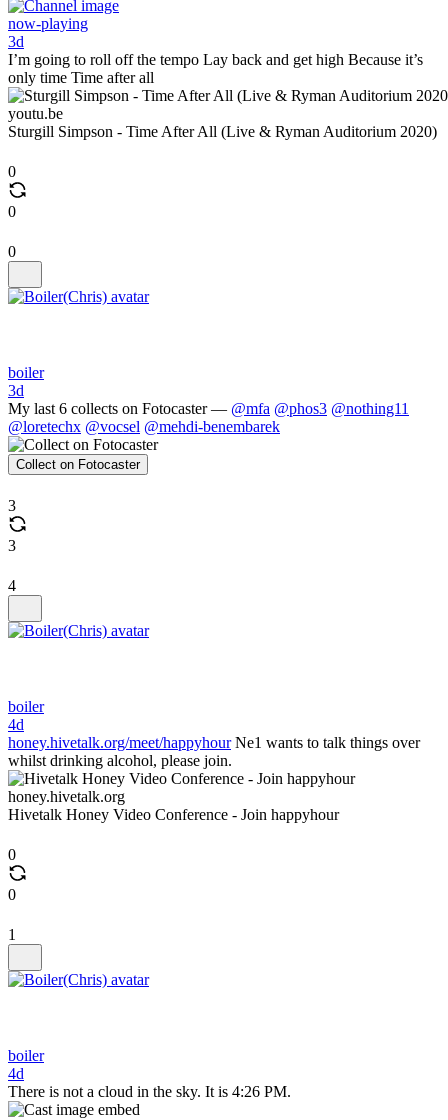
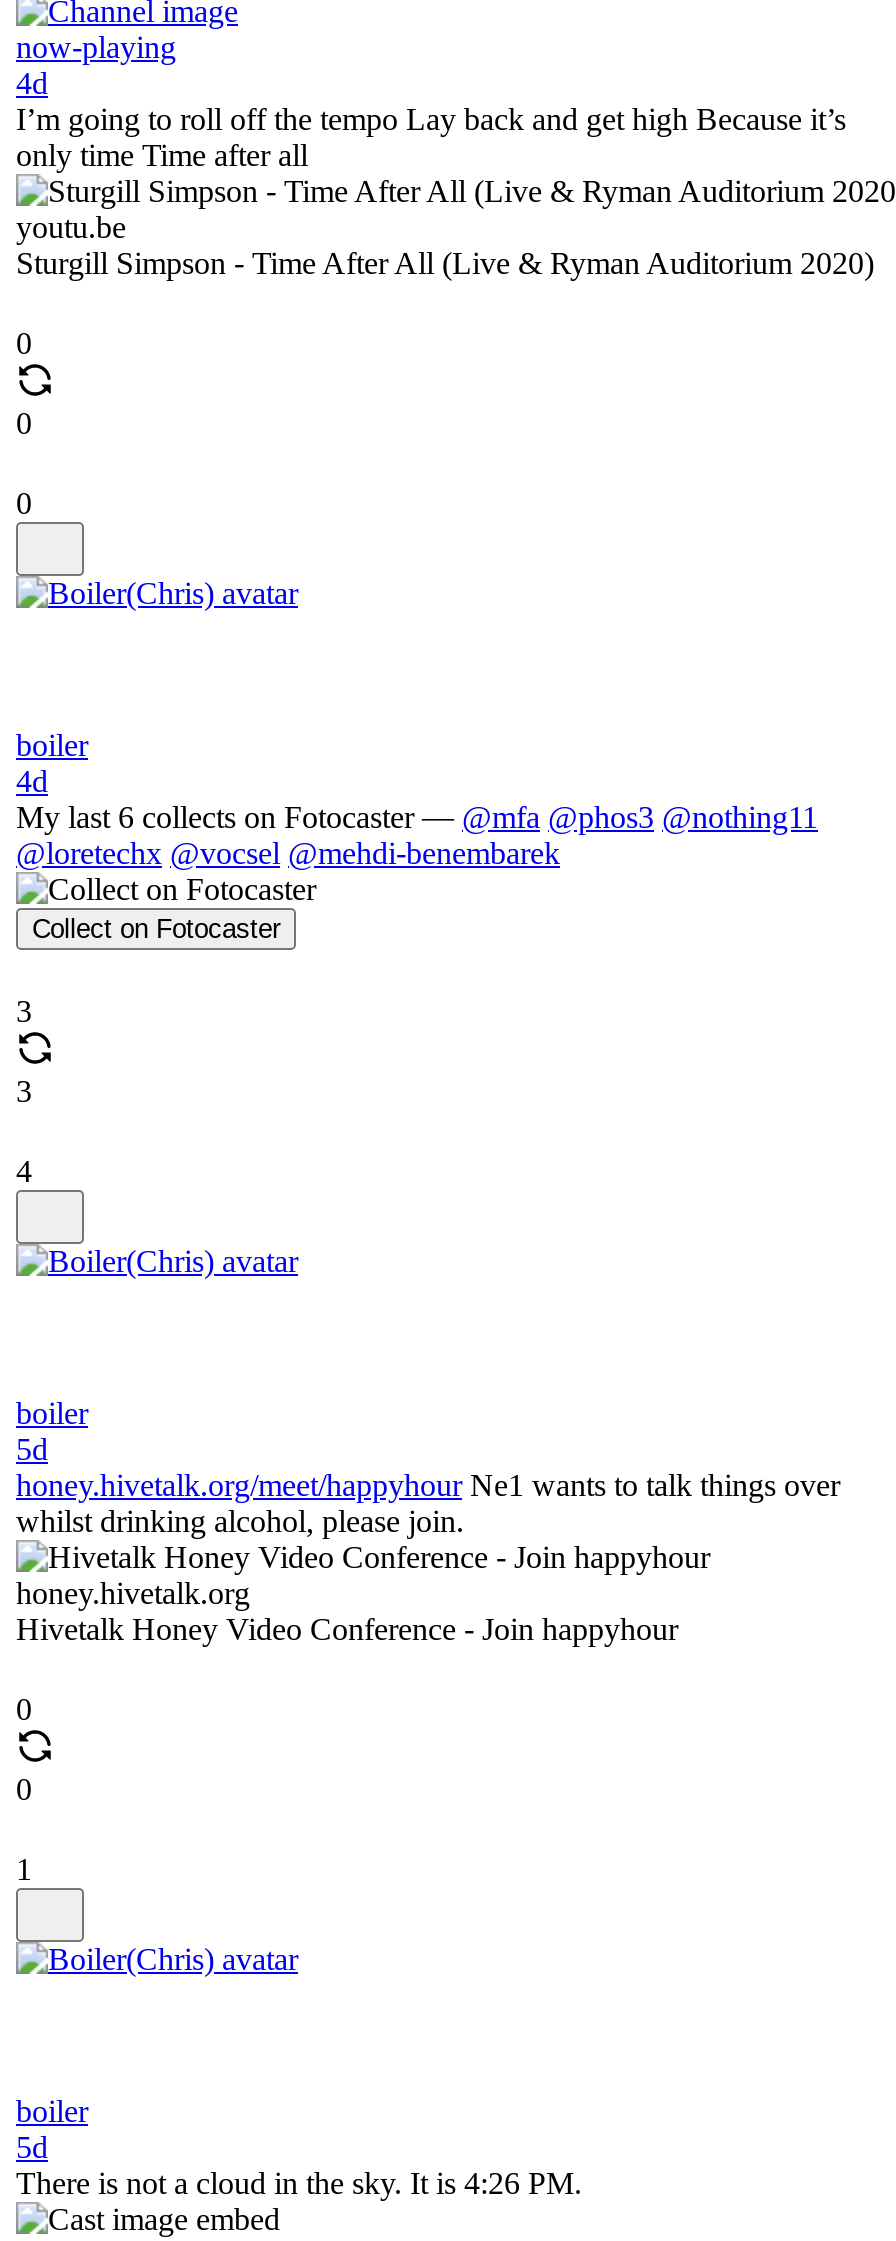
[8,33,24,50] 3d -> [16,66,48,100] 4d
[8,382,24,399] 3d -> [16,764,48,798] 4d
[8,716,24,733] 4d -> [16,1432,48,1466] 5d
[8,1065,24,1082] 4d -> [16,2130,48,2164] 5d

